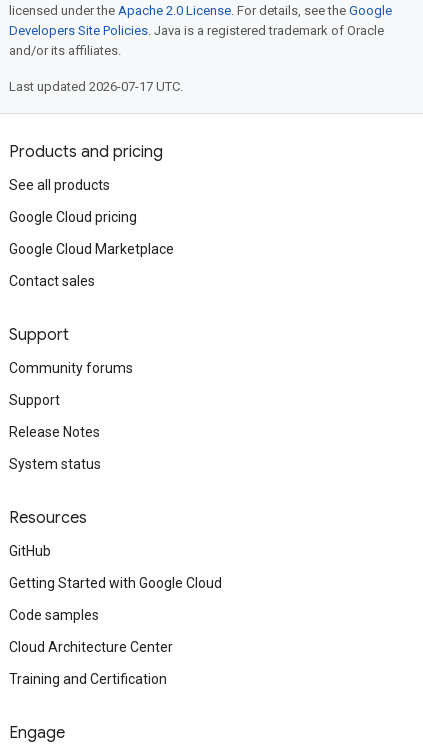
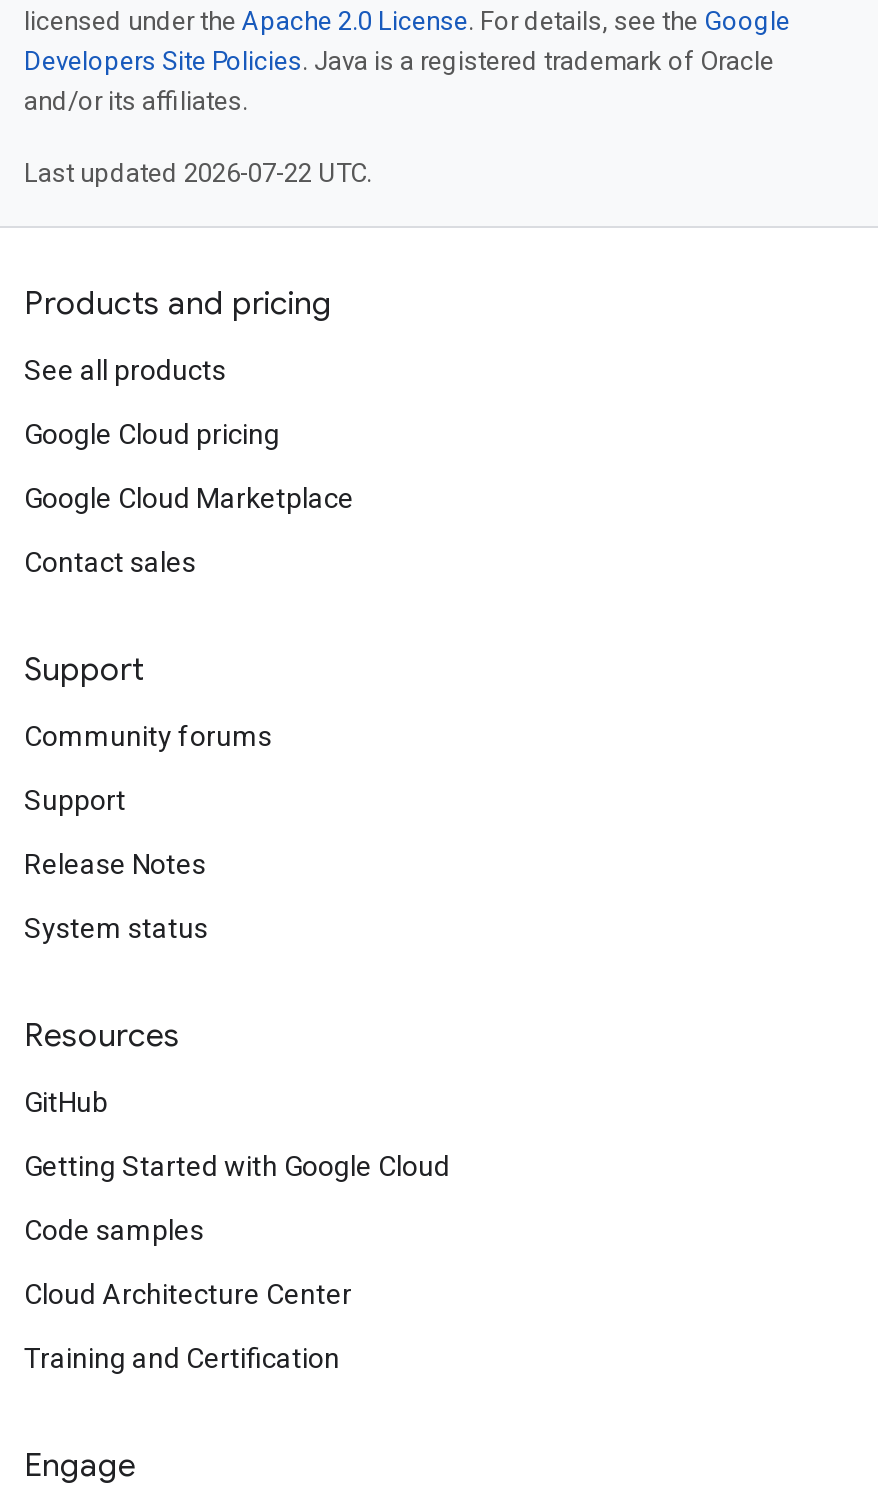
[9,79,183,94] Last updated 2026-07-17 UTC. -> [24,158,372,188] Last updated 2026-07-22 UTC.

